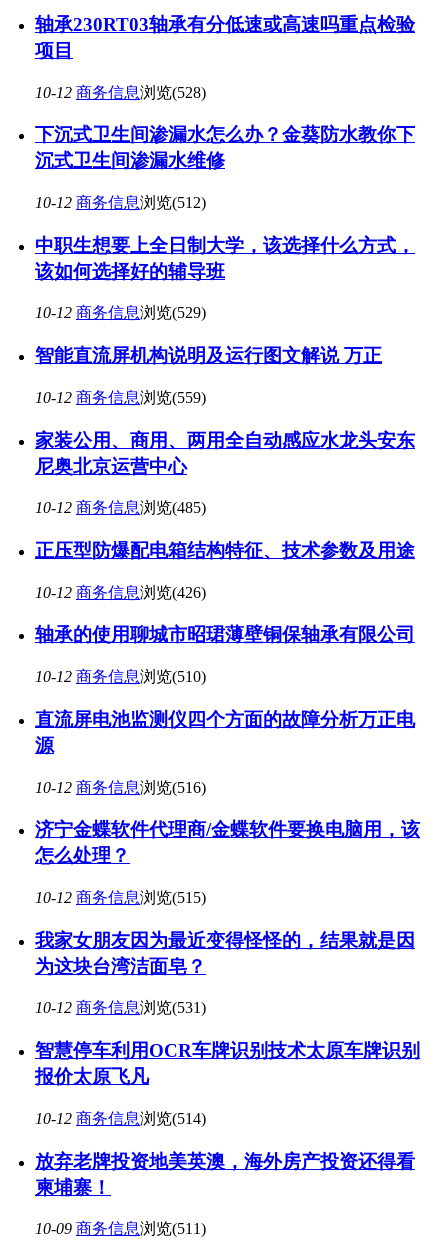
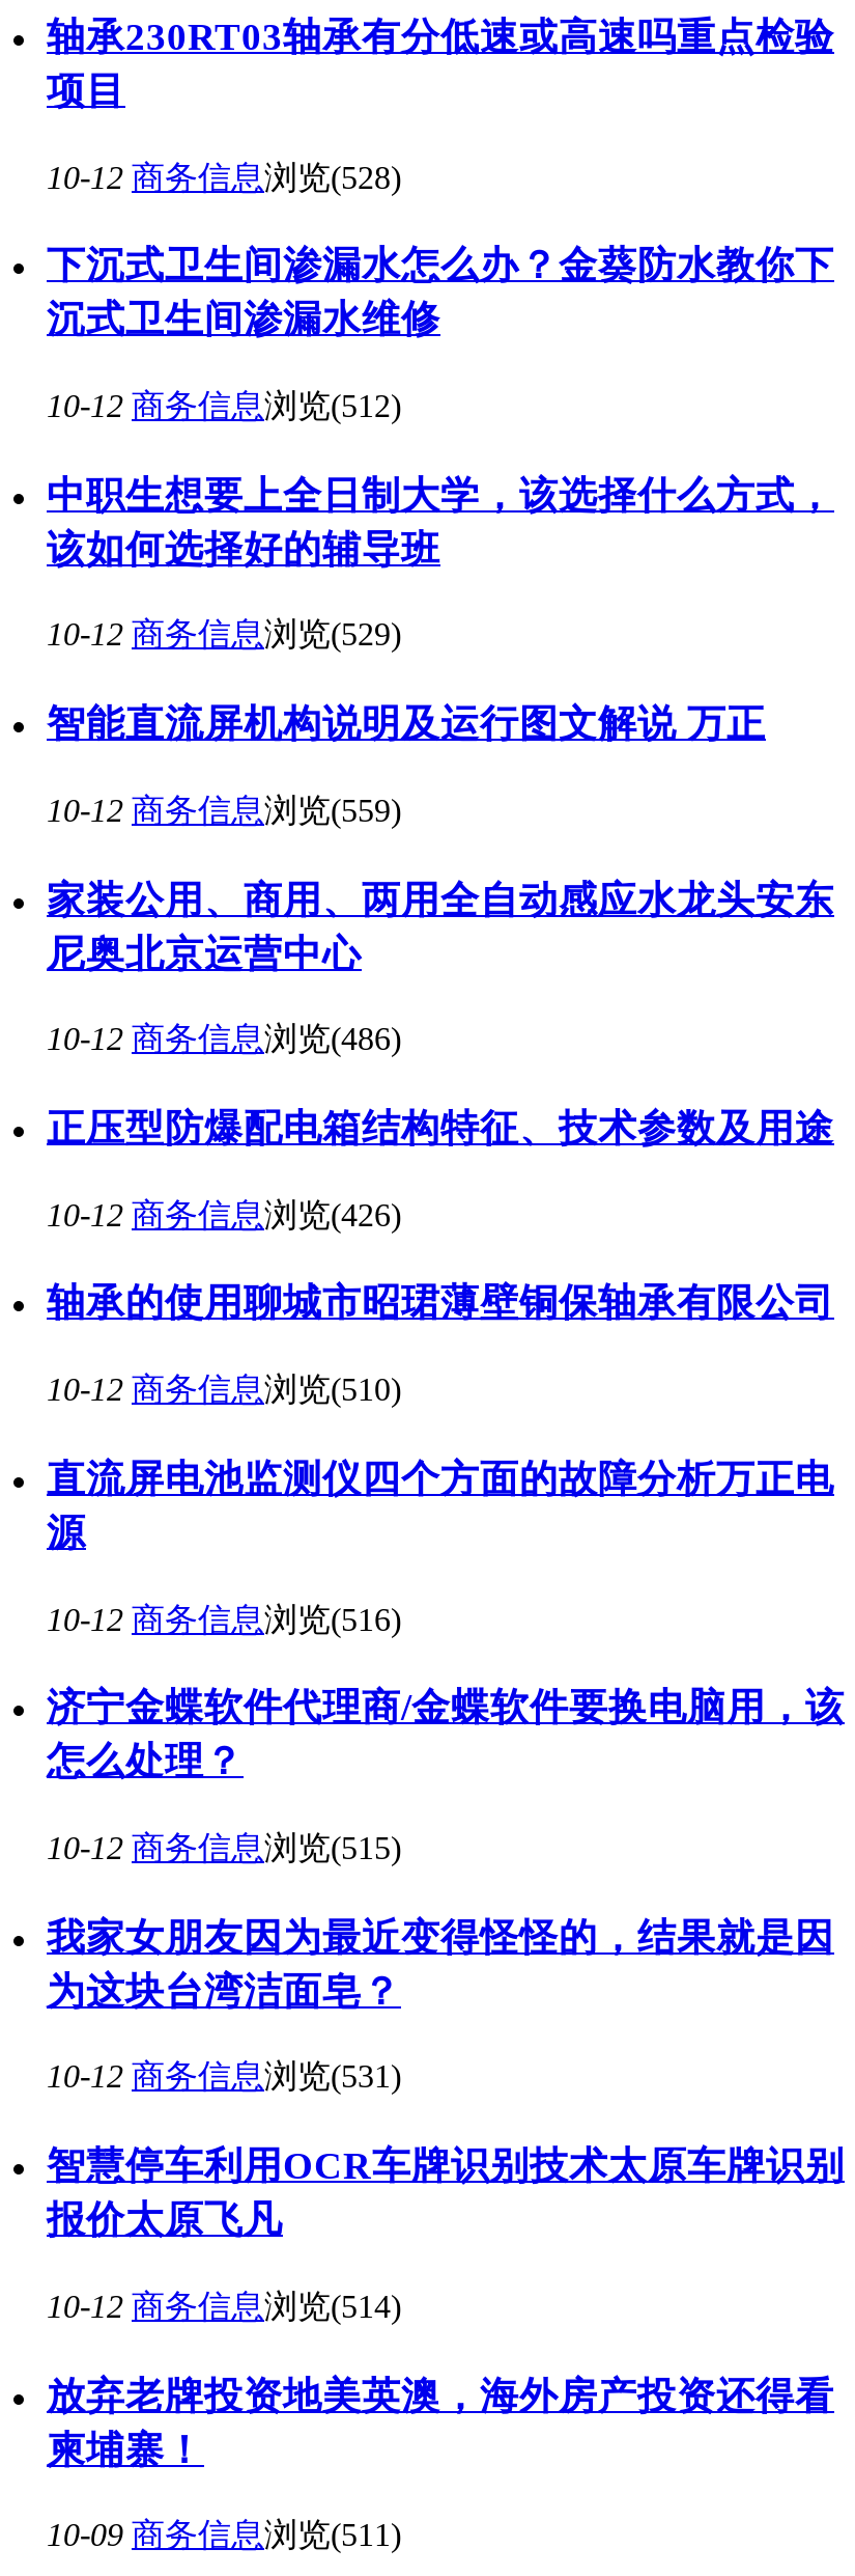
[35,499,206,516] 10-12 商务信息浏览(485) -> [47,1021,401,1057] 10-12 商务信息浏览(486)

